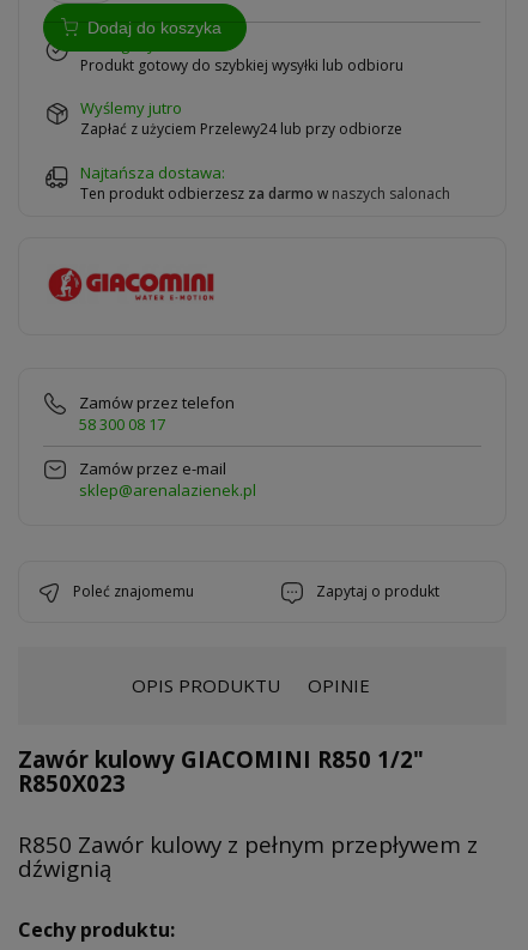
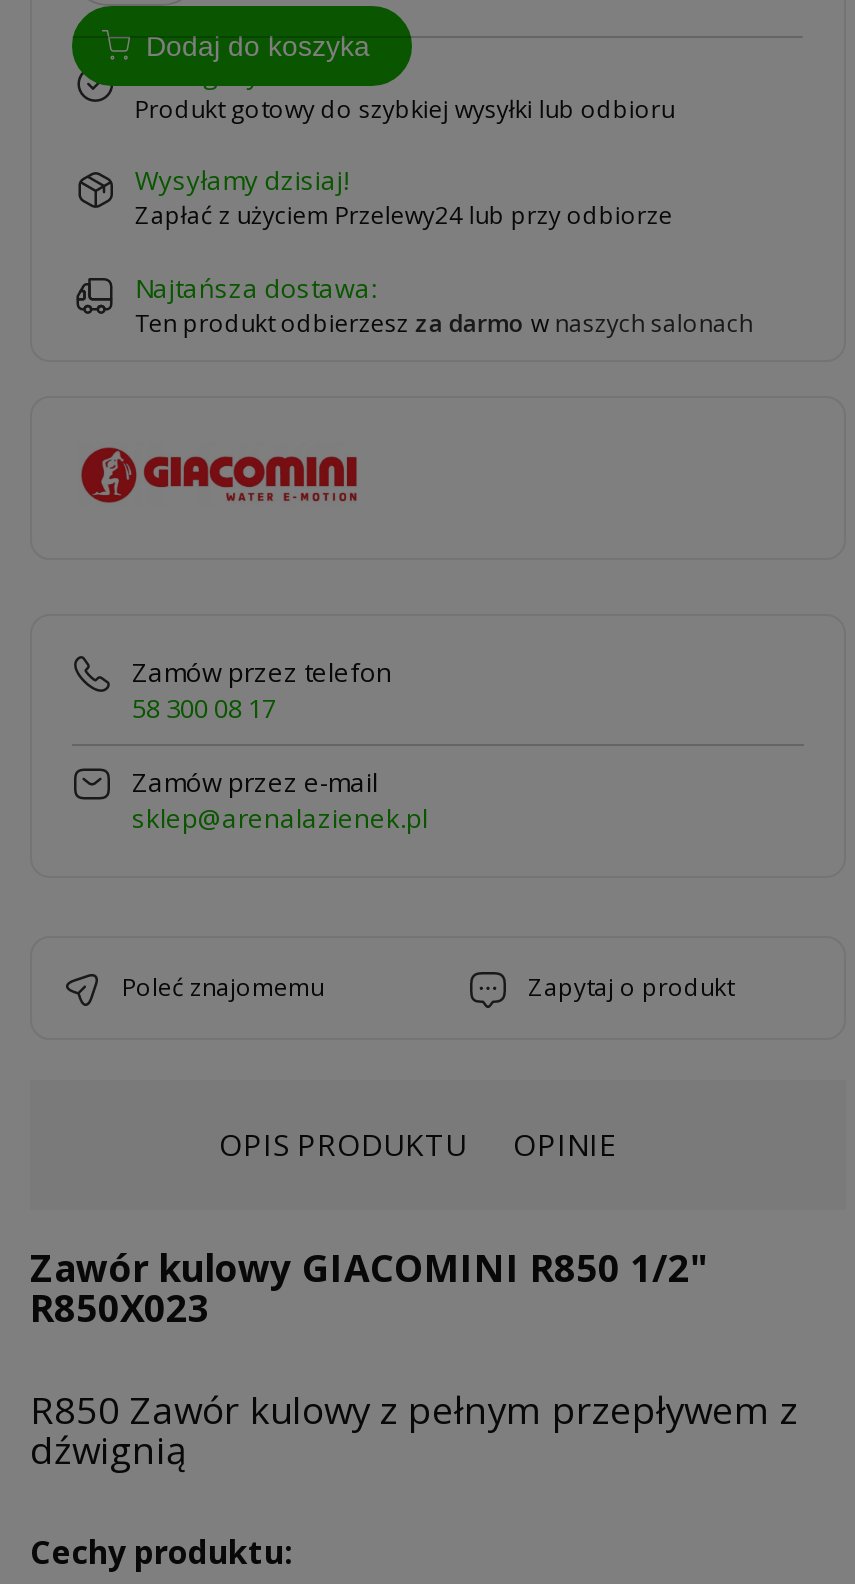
[95,98,182,119] wyślemy jutro -> [159,163,349,199] wysyłamy dzisiaj!

